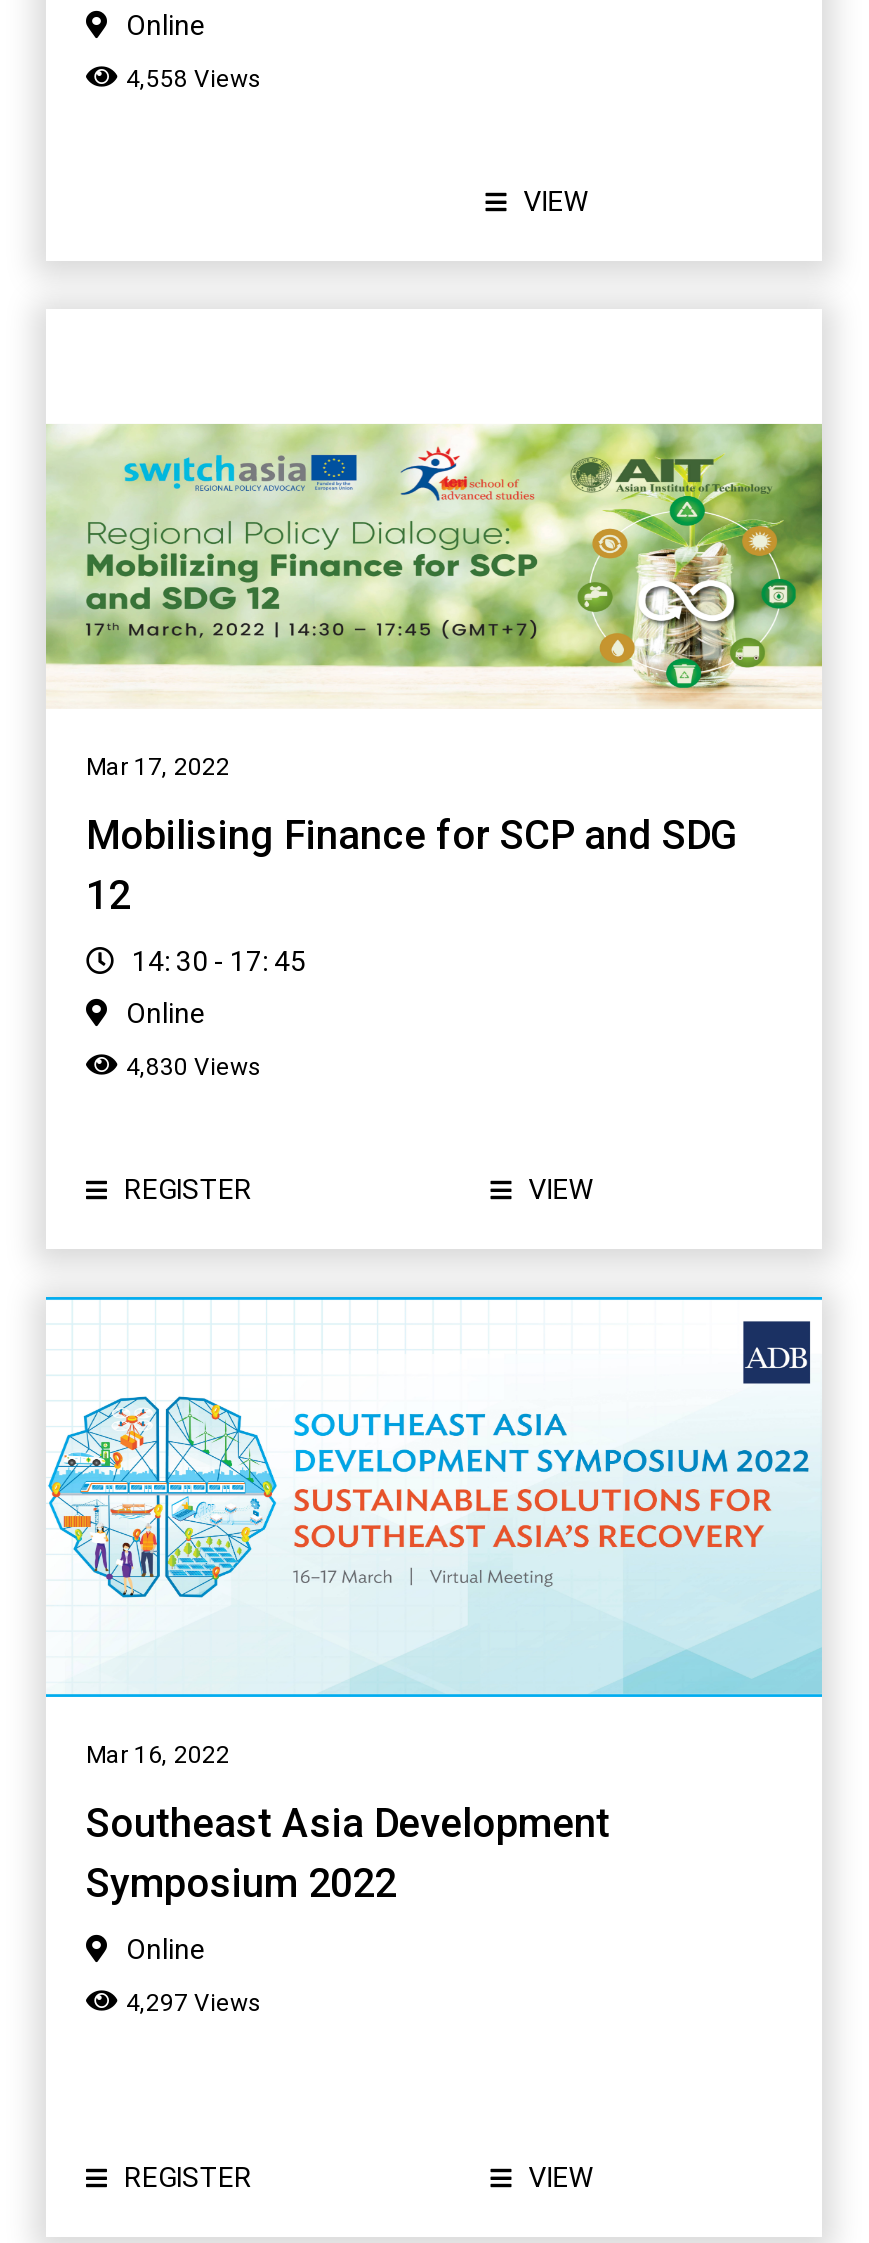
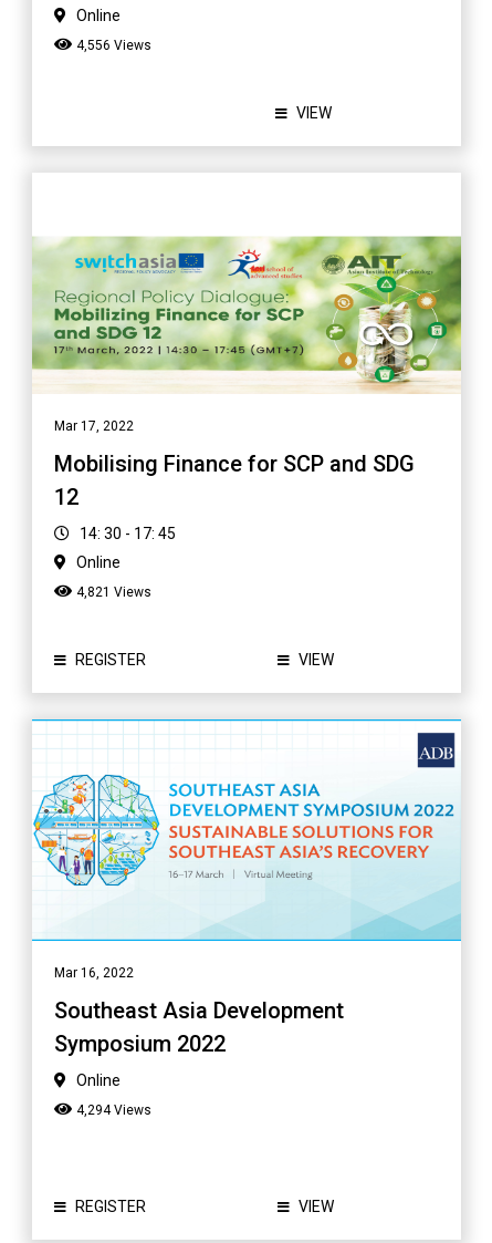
[126,65,262,93] 4,558 Views -> [76,38,151,53] 4,556 Views
[126,1053,262,1081] 4,830 Views -> [76,584,151,600] 4,821 Views
[126,1989,262,2017] 4,297 Views -> [76,1102,151,1118] 4,294 Views

